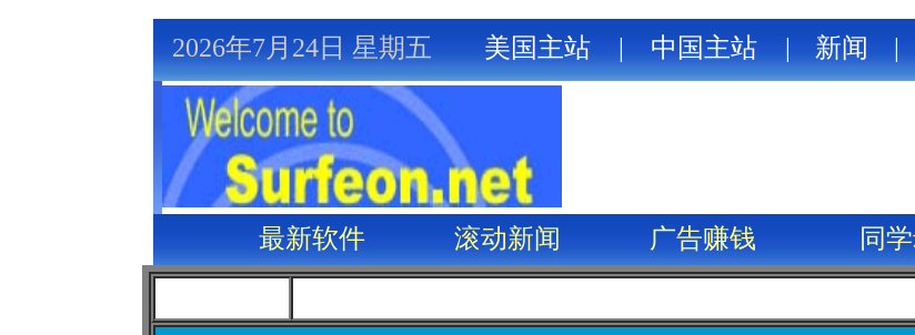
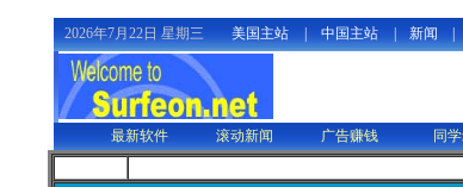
[172,32,432,63] 2026年7月24日 星期五 -> [64,25,203,42] 2026年7月22日 星期三

